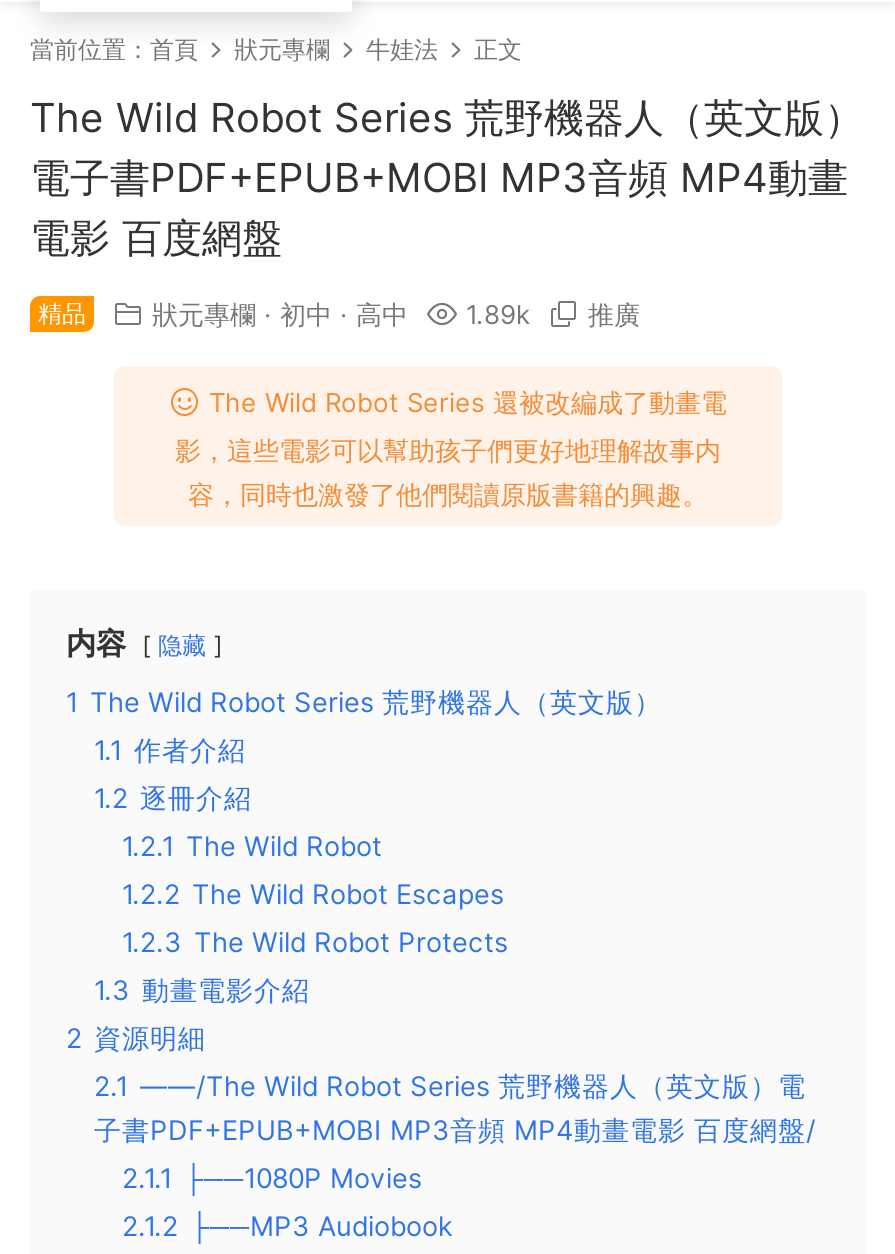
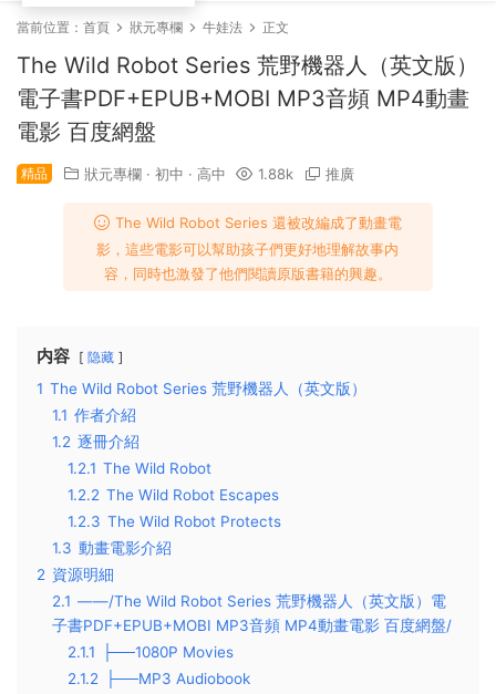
[152,298,640,330] 狀元專欄·初中·高中 1.89k 推廣 -> [84,165,354,183] 狀元專欄·初中·高中 1.88k 推廣

